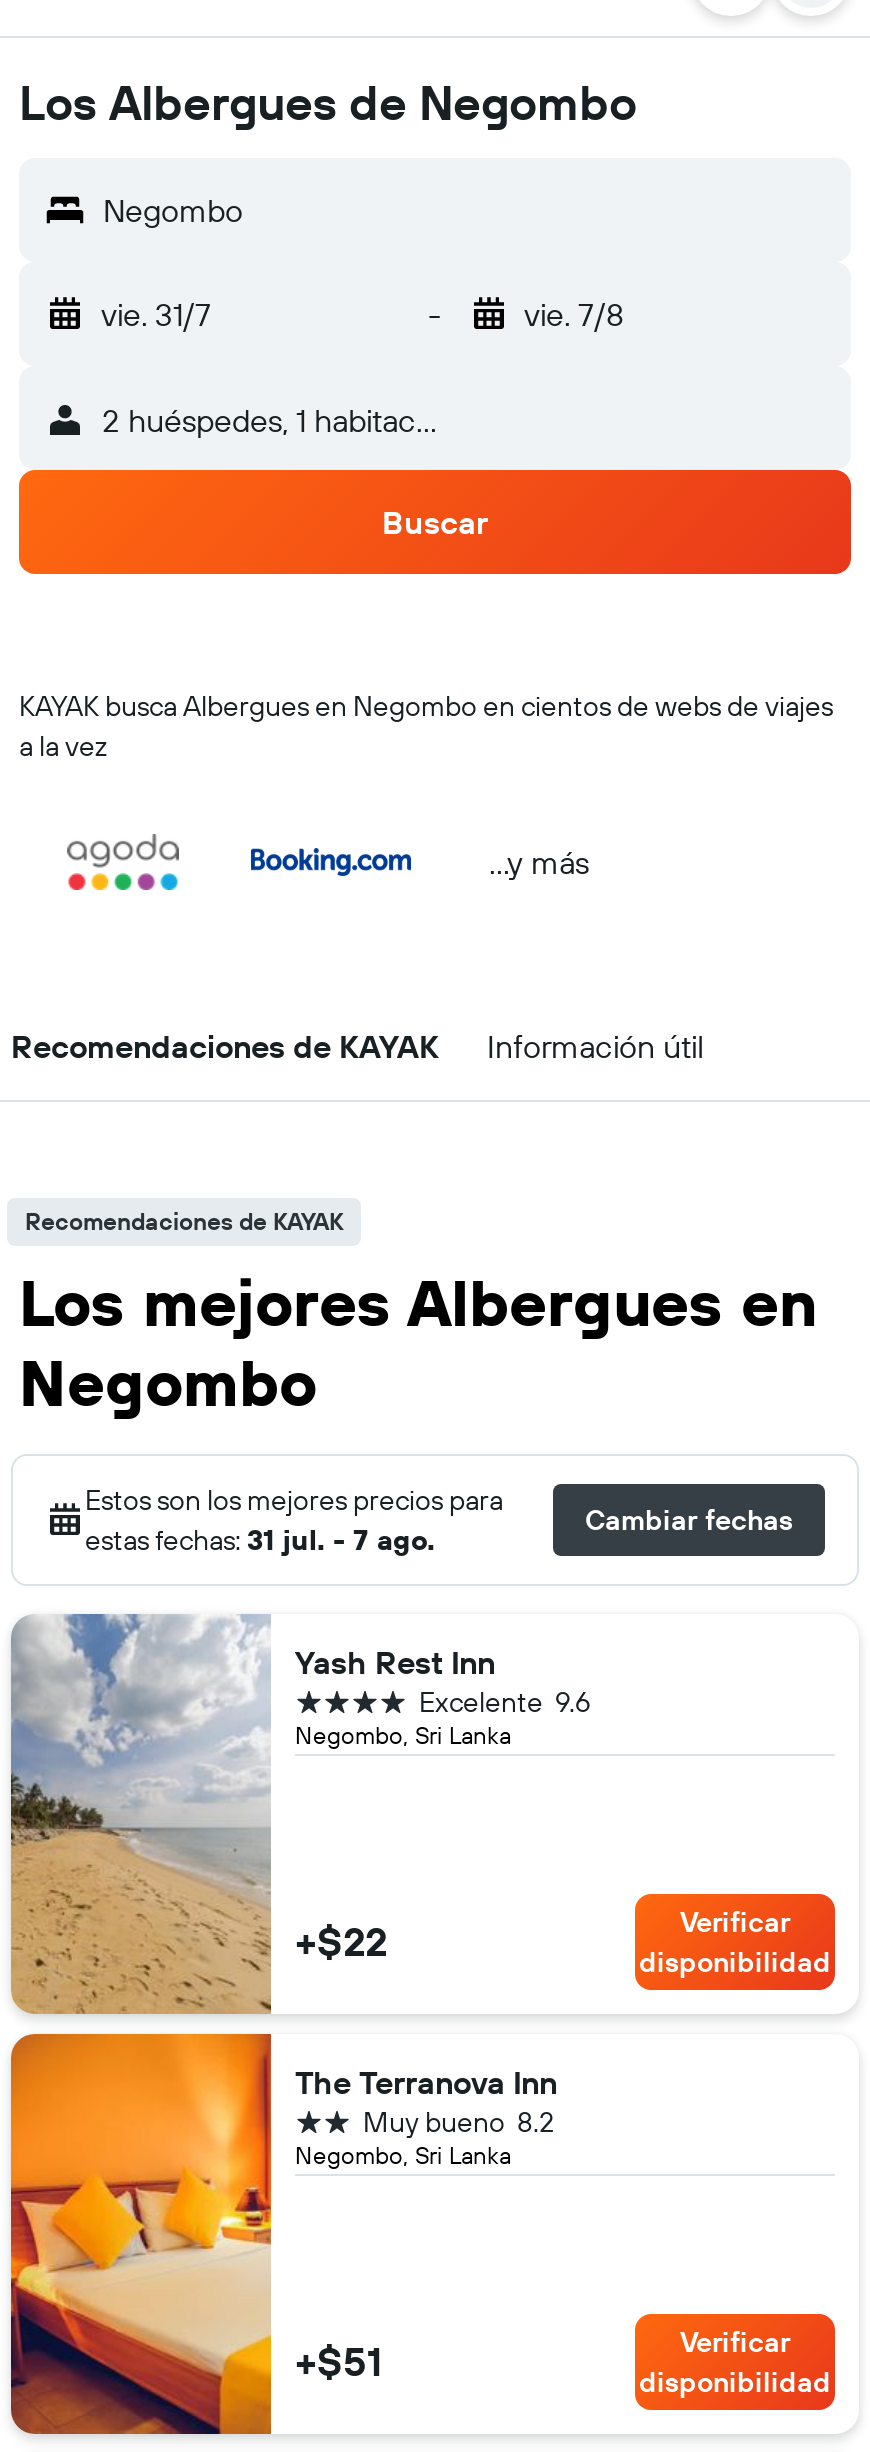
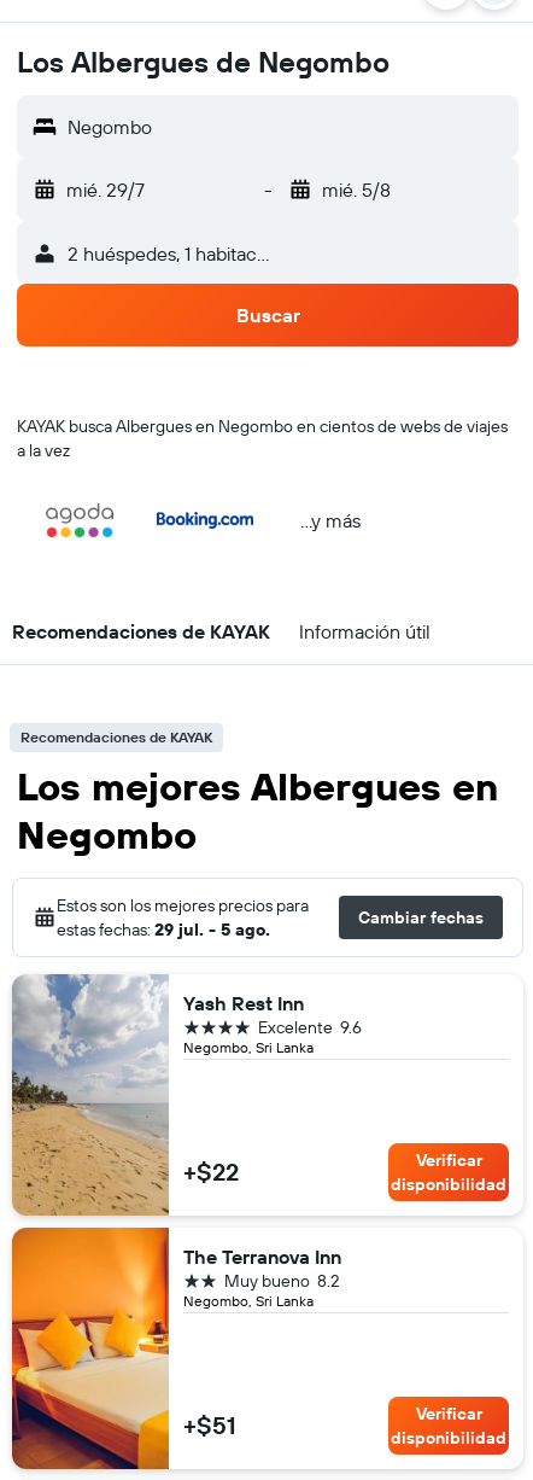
[101,294,211,334] vie. 31/7 -> [66,177,145,202] mié. 29/7
[524,294,624,334] vie. 7/8 -> [321,177,390,202] mié. 5/8
[85,1522,435,1558] estas fechas: 31 jul. - 7 ago. -> [57,919,270,940] estas fechas: 29 jul. - 5 ago.

